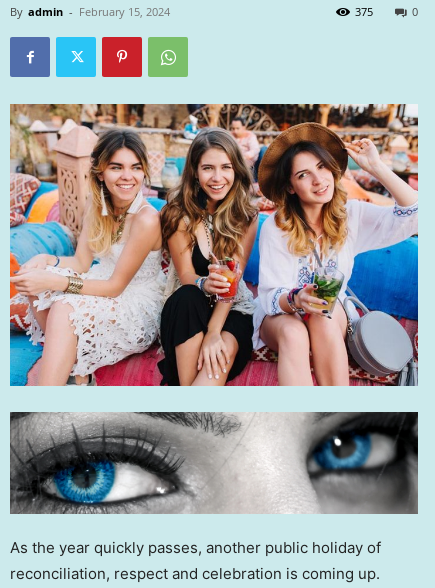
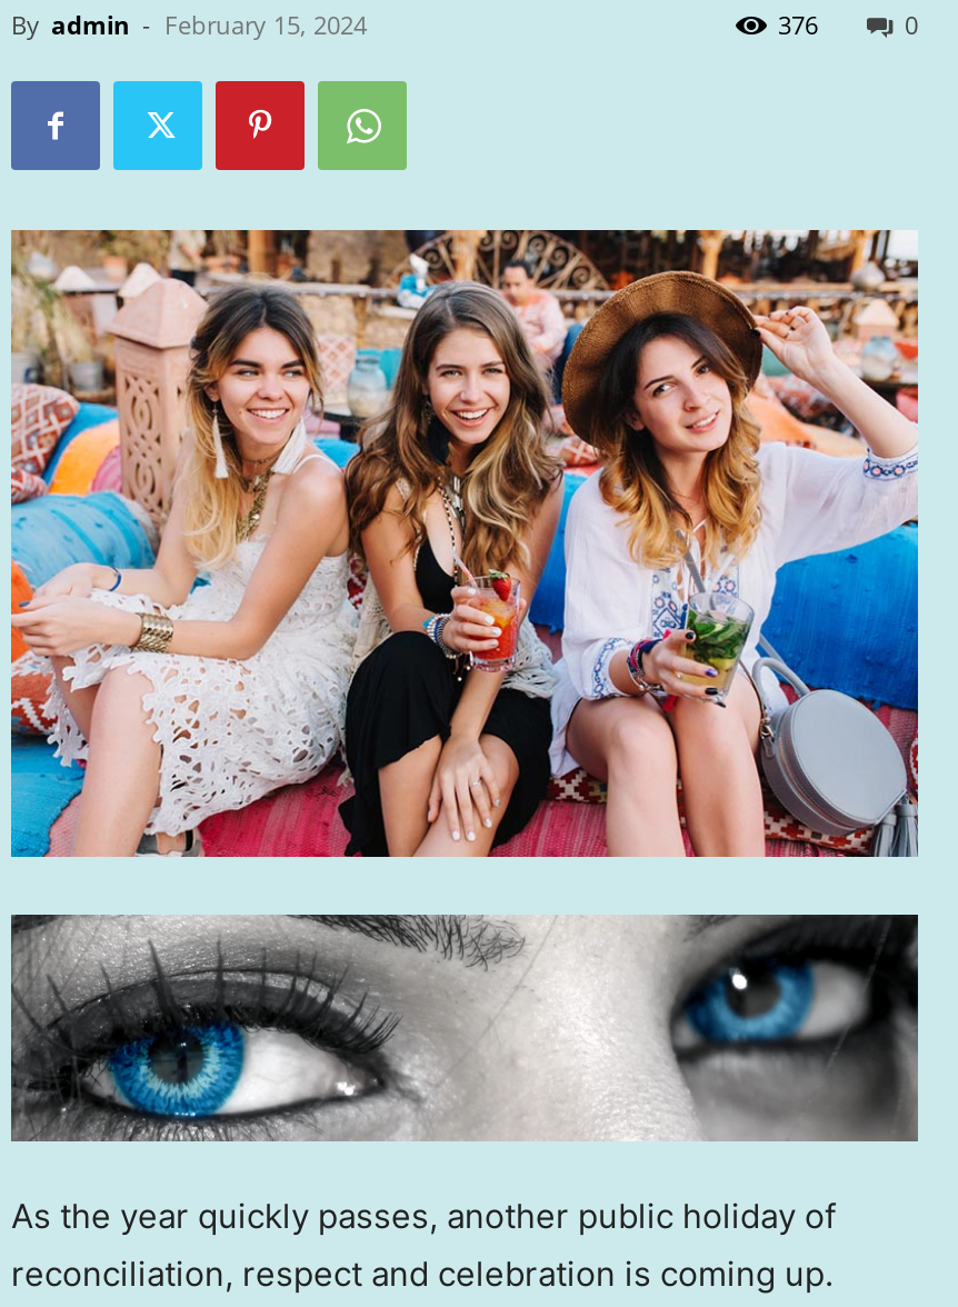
[355,4,373,19] 375 -> [778,9,818,42] 376

